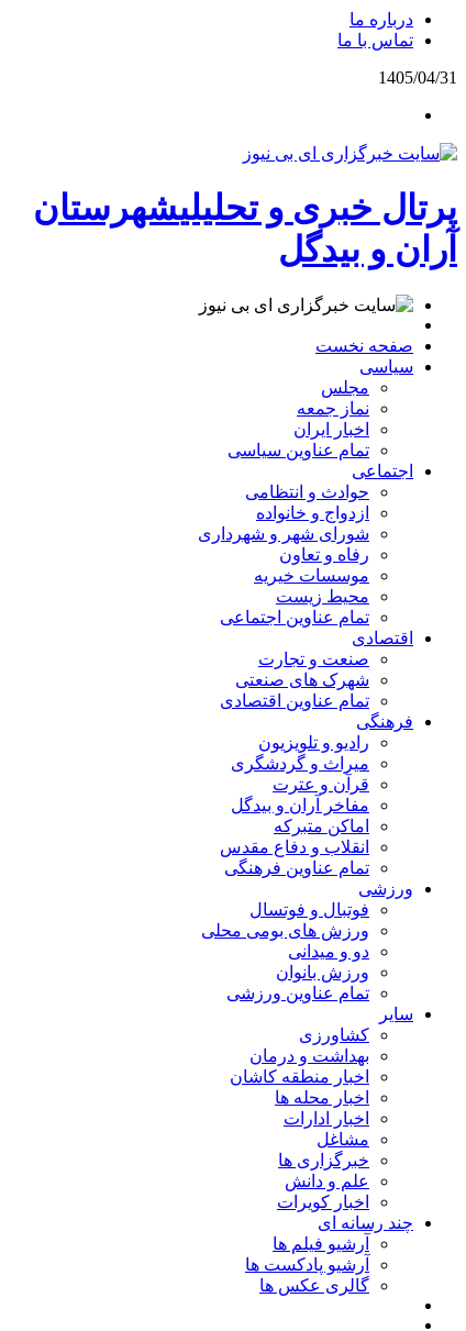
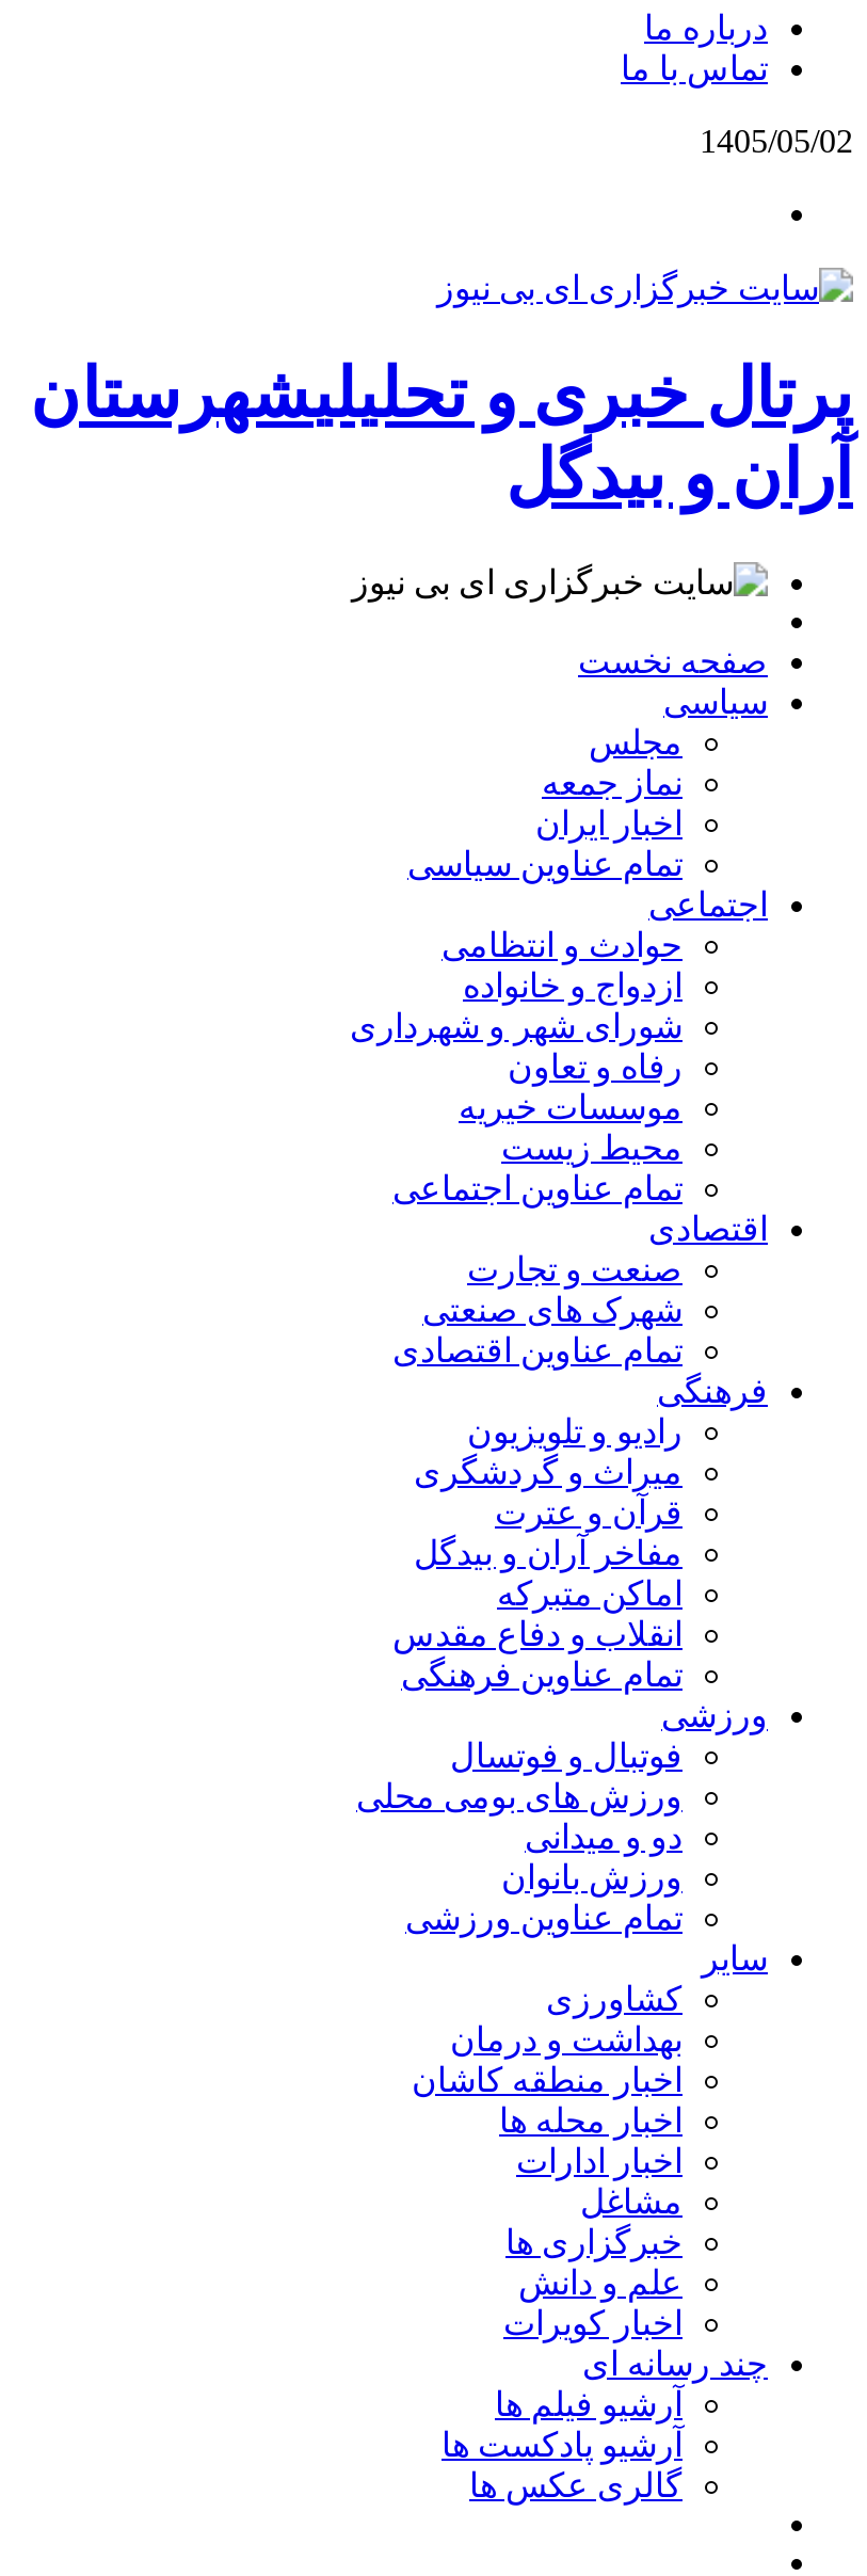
[378,68,457,87] 1405/04/31 -> [700,123,853,159] 1405/05/02

